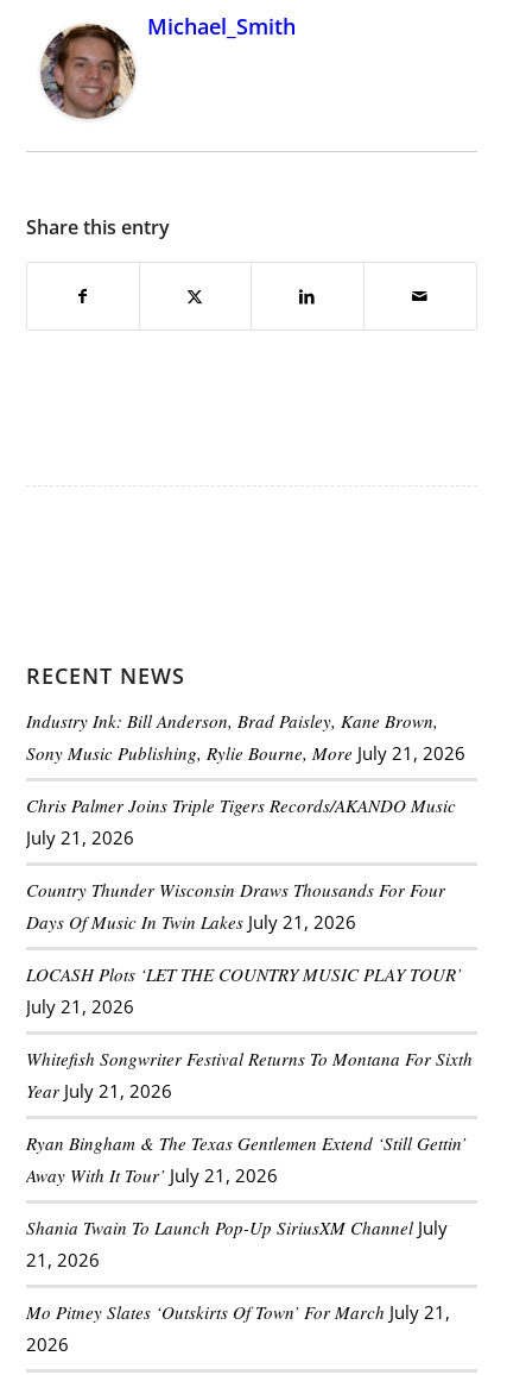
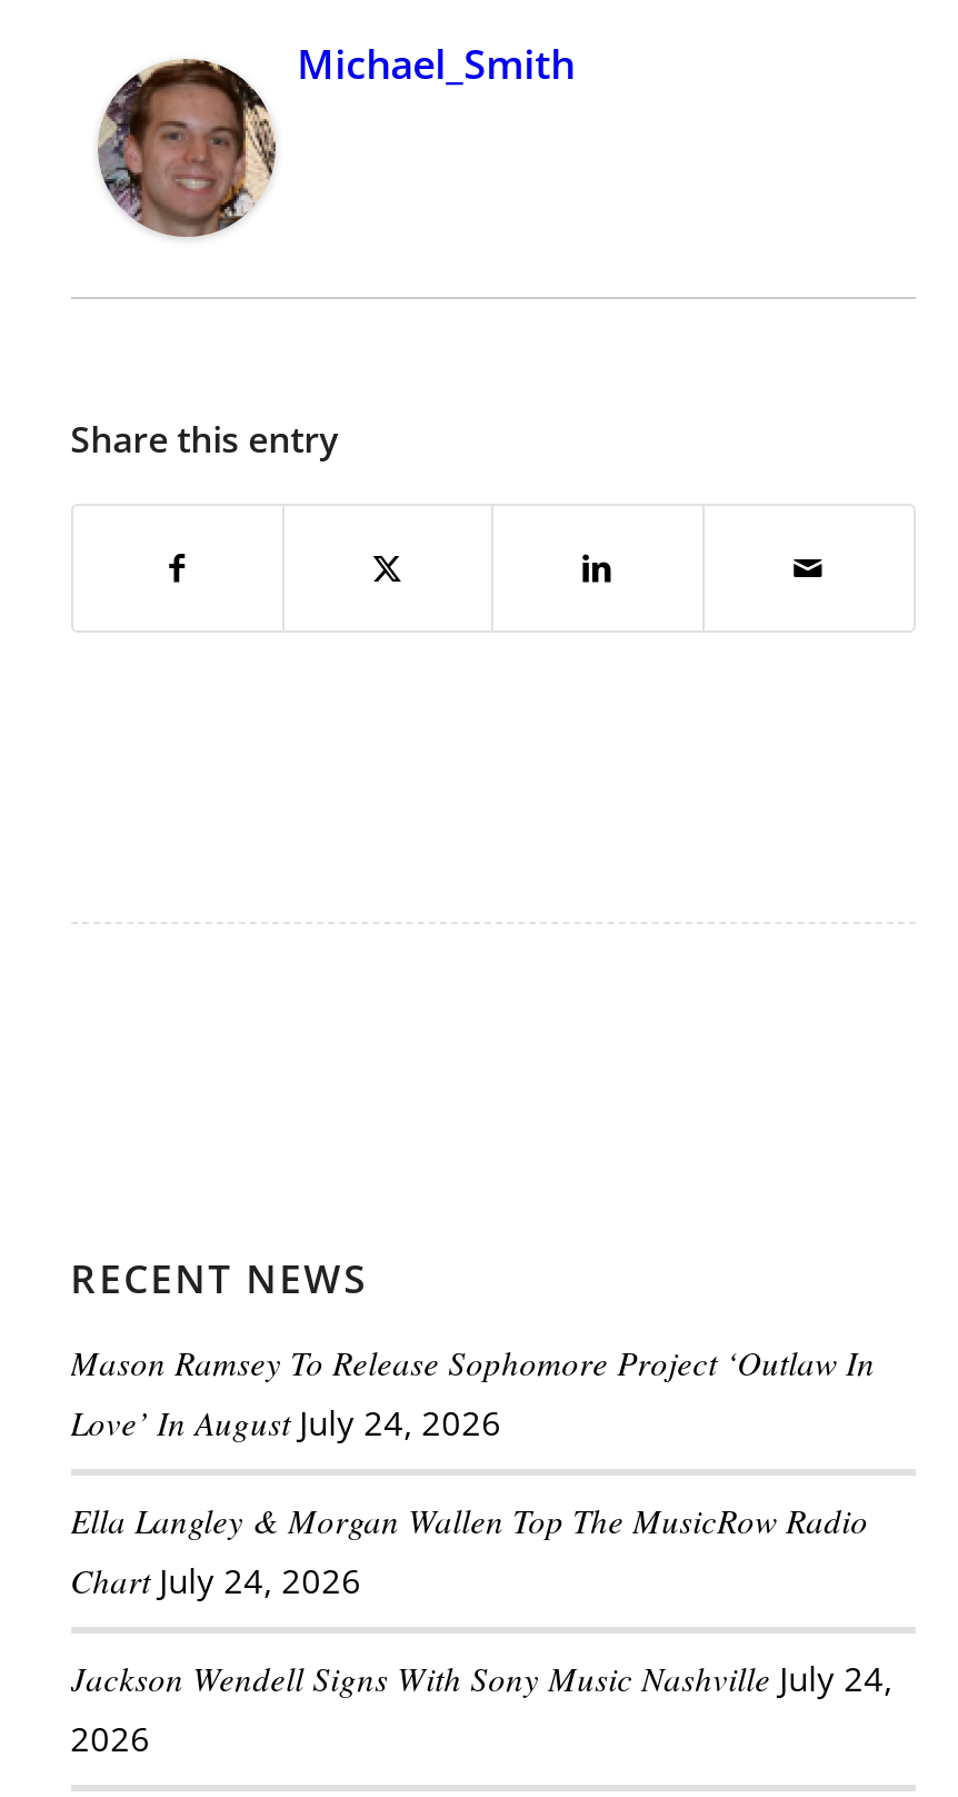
[26,709,472,1324] Industry Ink: Bill Anderson, Brad Paisley, Kane Brown, | Sony Music Publishing, Rylie Bourne, More July 21, 2026 | Chris Palmer Joins Triple Tigers Records/AKANDO Music | July 21, 2026 | Country Thunder Wisconsin Draws Thousands For Four | Days Of Music In Twin Lakes July 21, 2026 | LOCASH Plots ‘LET THE COUNTRY MUSIC PLAY TOUR’ | July 21, 2026 | Whitefish Songwriter Festival Returns To Montana For Sixth | Year July 21, 2026 | Ryan Bingham & The Texas Gentlemen Extend ‘Still Gettin’ | Away With It Tour’ July 21, 2026 | Shania Twain To Launch Pop-Up SiriusXM Channel July | 21, 2026 | Mo Pitney Slates ‘Outskirts Of Town’ For March July 21, -> [70,1340,893,1700] Mason Ramsey To Release Sophomore Project ‘Outlaw In | Love’ In August July 24, 2026 | Ella Langley & Morgan Wallen Top The MusicRow Radio | Chart July 24, 2026 | Jackson Wendell Signs With Sony Music Nashville July 24,

